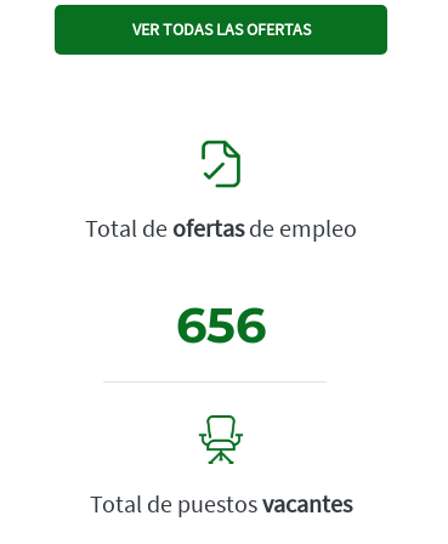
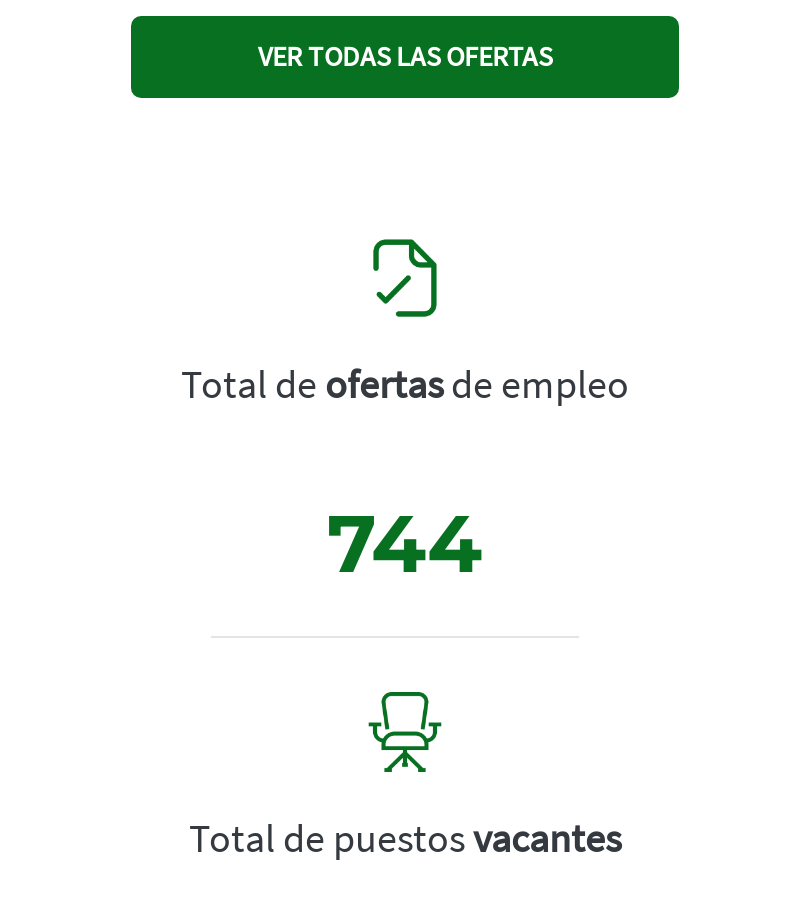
[176,295,266,354] 656 -> [327,493,483,591] 744

